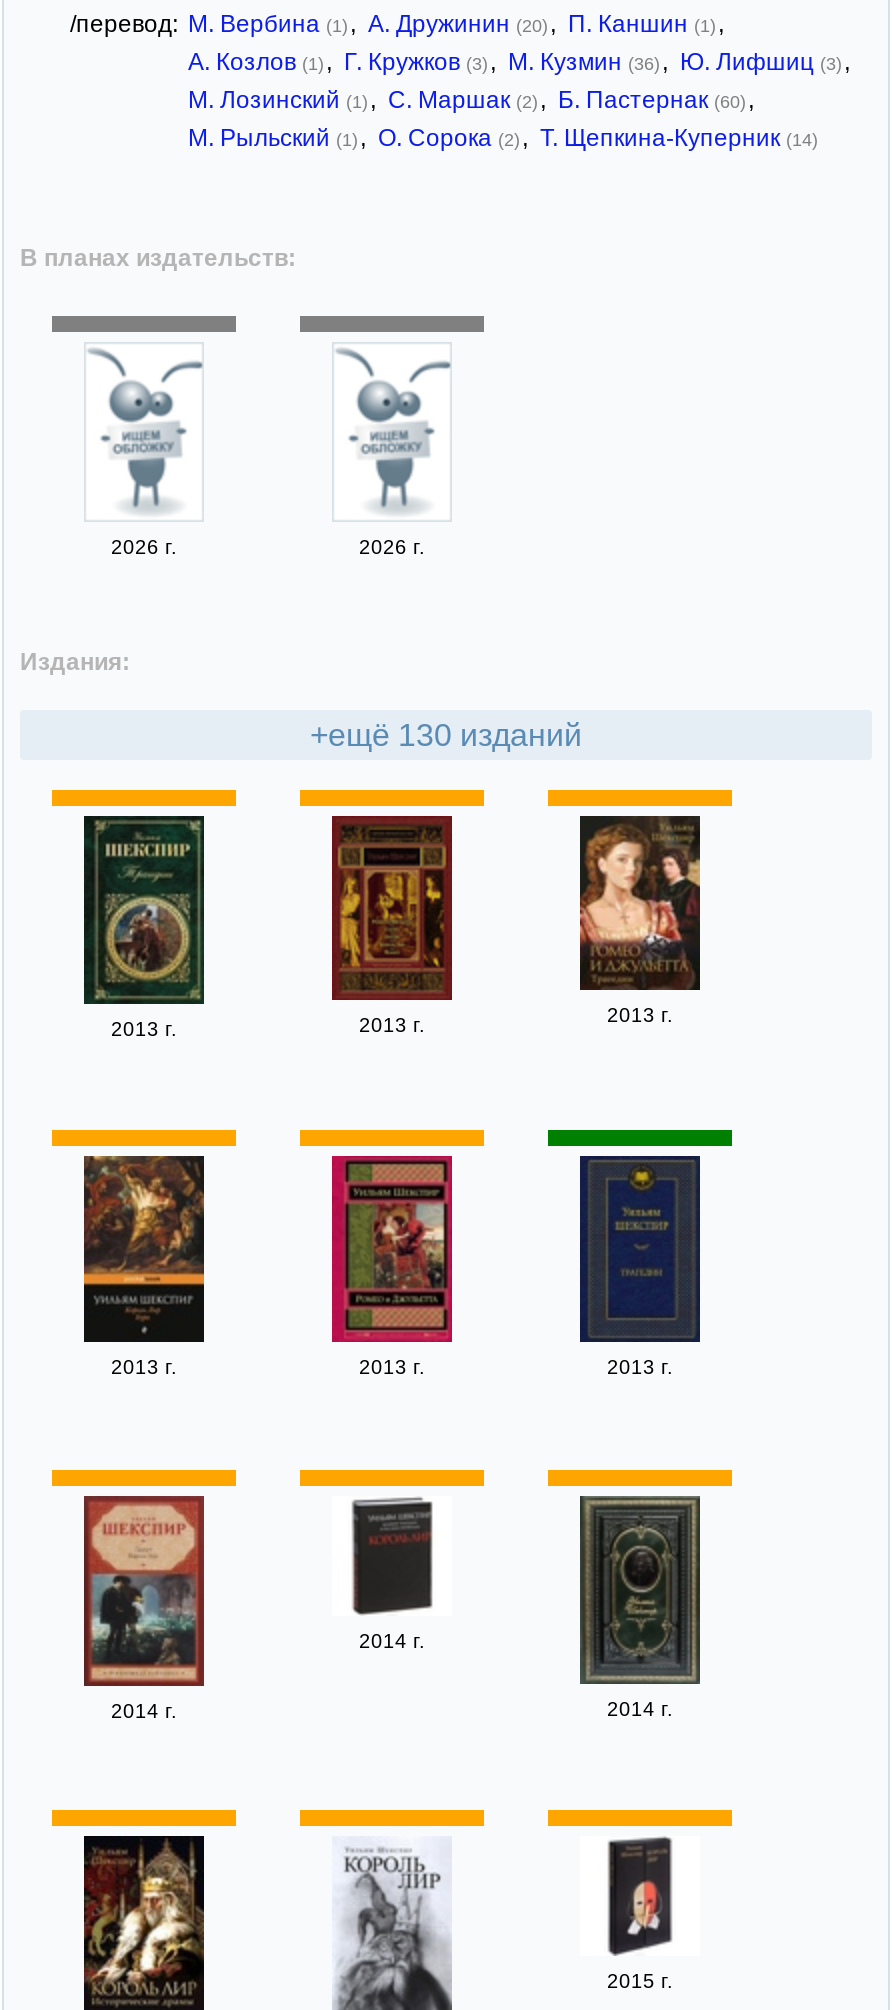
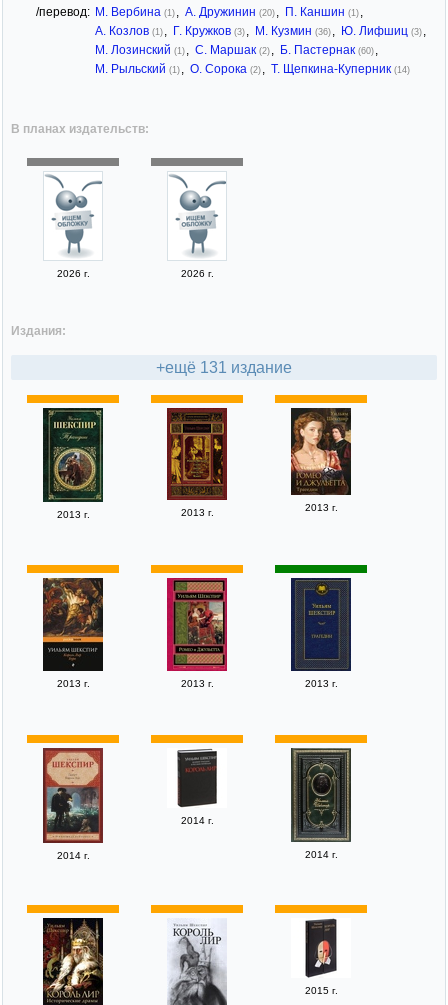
[310,717,582,751] +ещё 130 изданий -> [156,359,292,376] +ещё 131 издание

